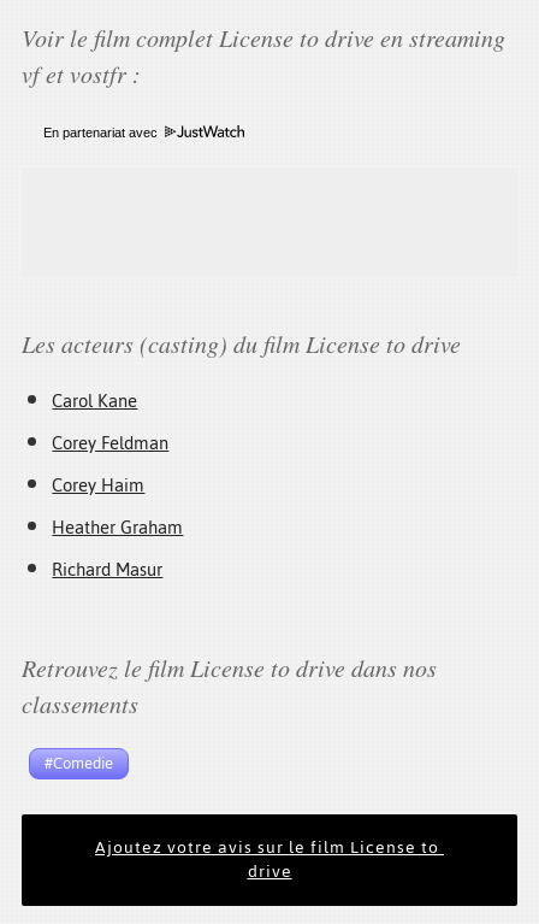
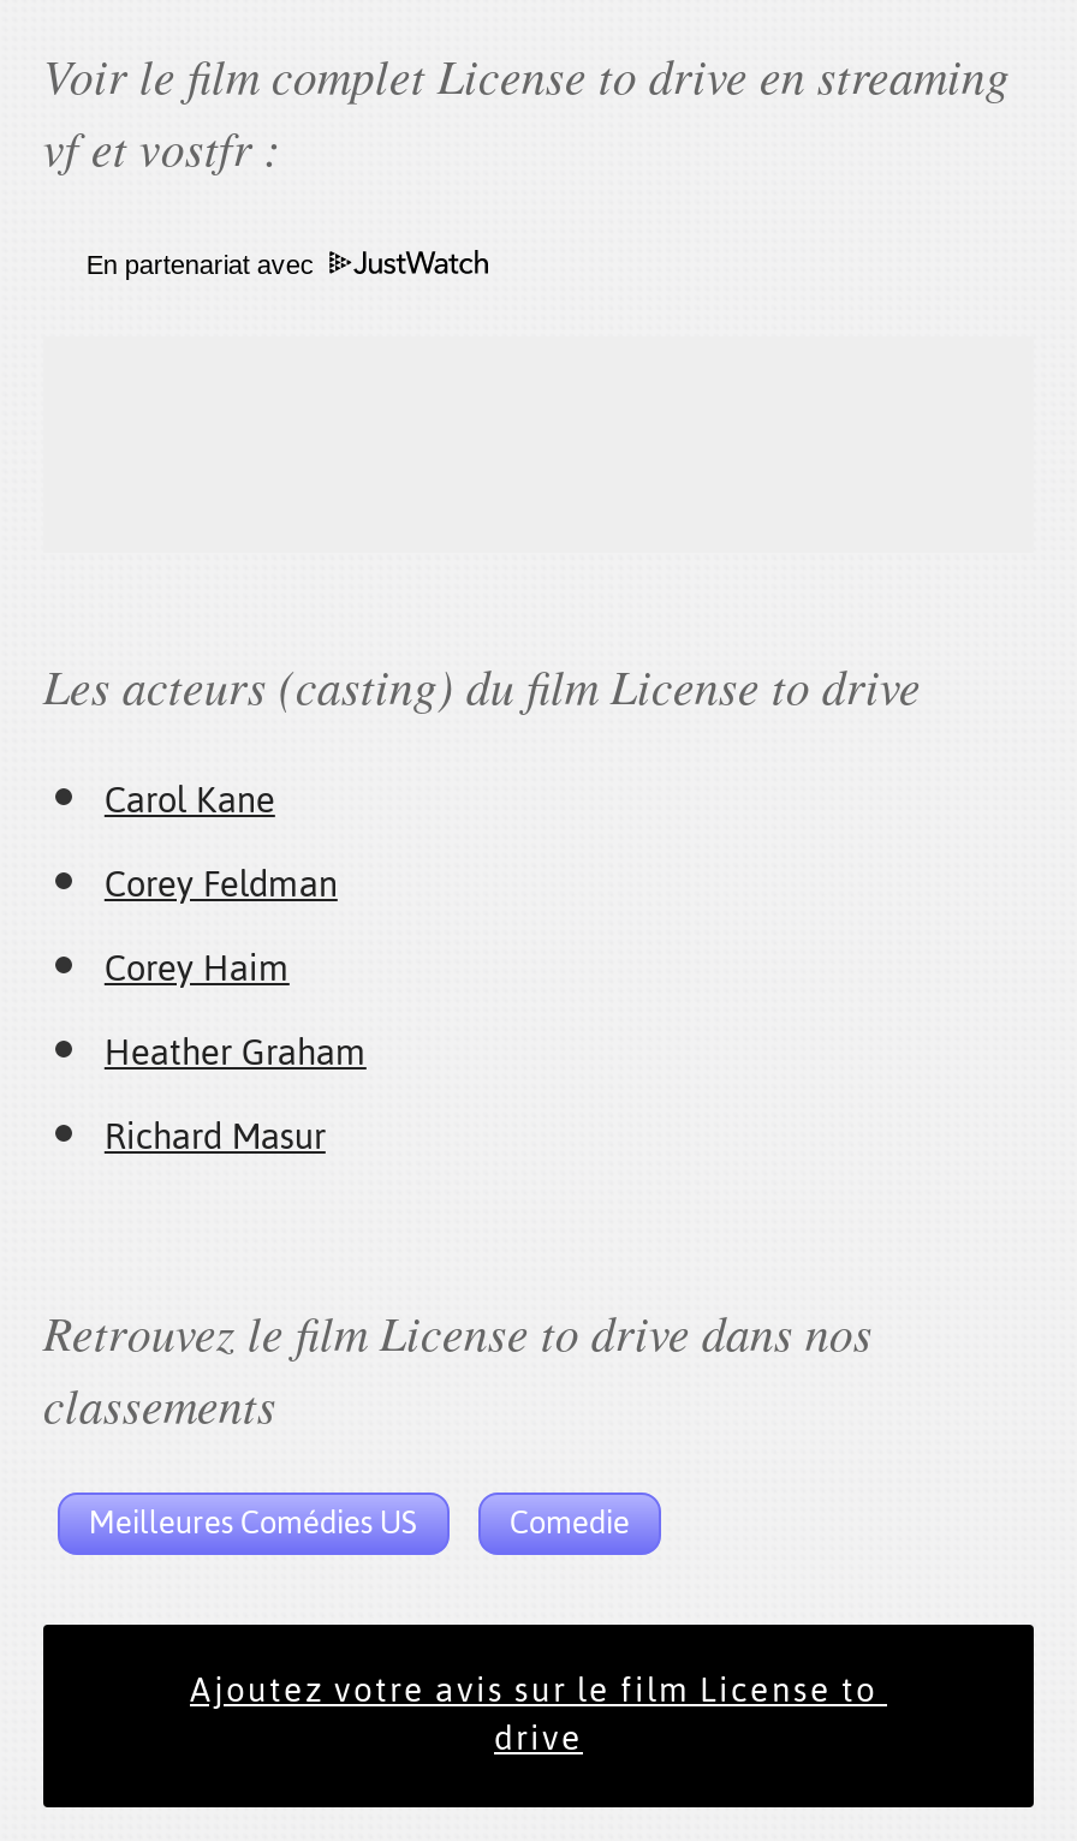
[44,748,113,778] #Comedie -> [89,1493,630,1553] Meilleures Comédies US | Comedie

